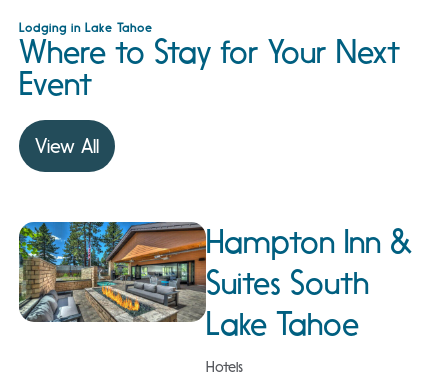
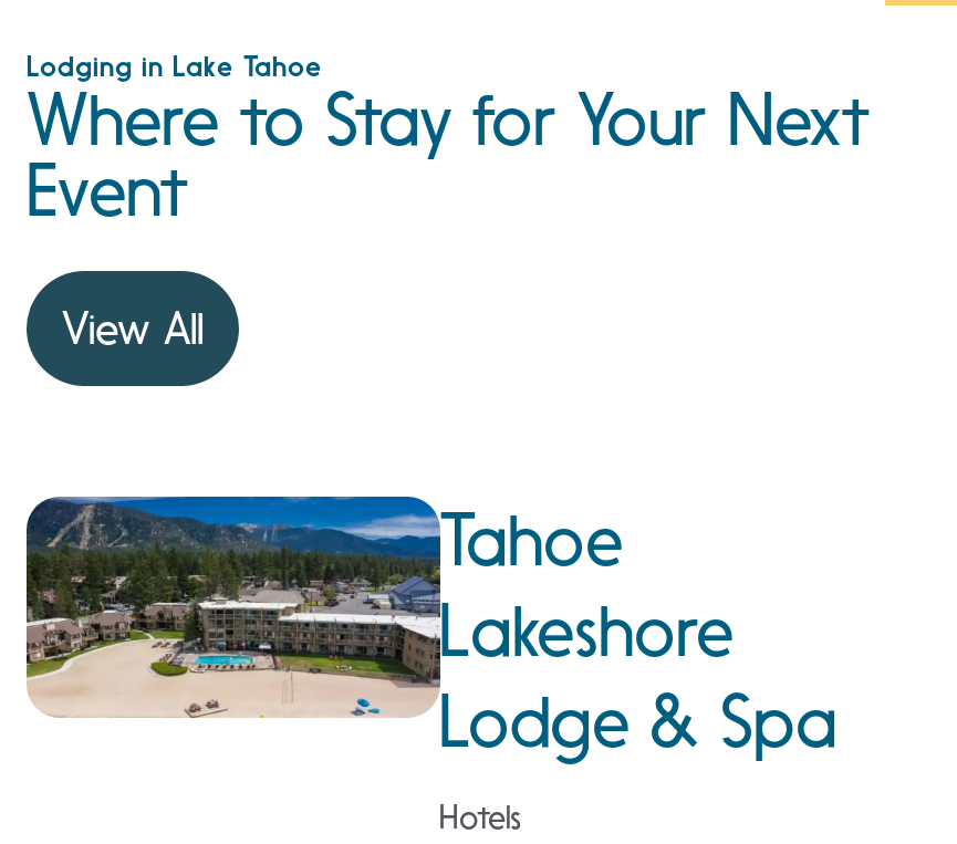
[18,221,413,343] [image] | Hampton Inn & | Suites South | Lake Tahoe -> [24,494,838,765] [image] | Tahoe | Lakeshore | Lodge & Spa

